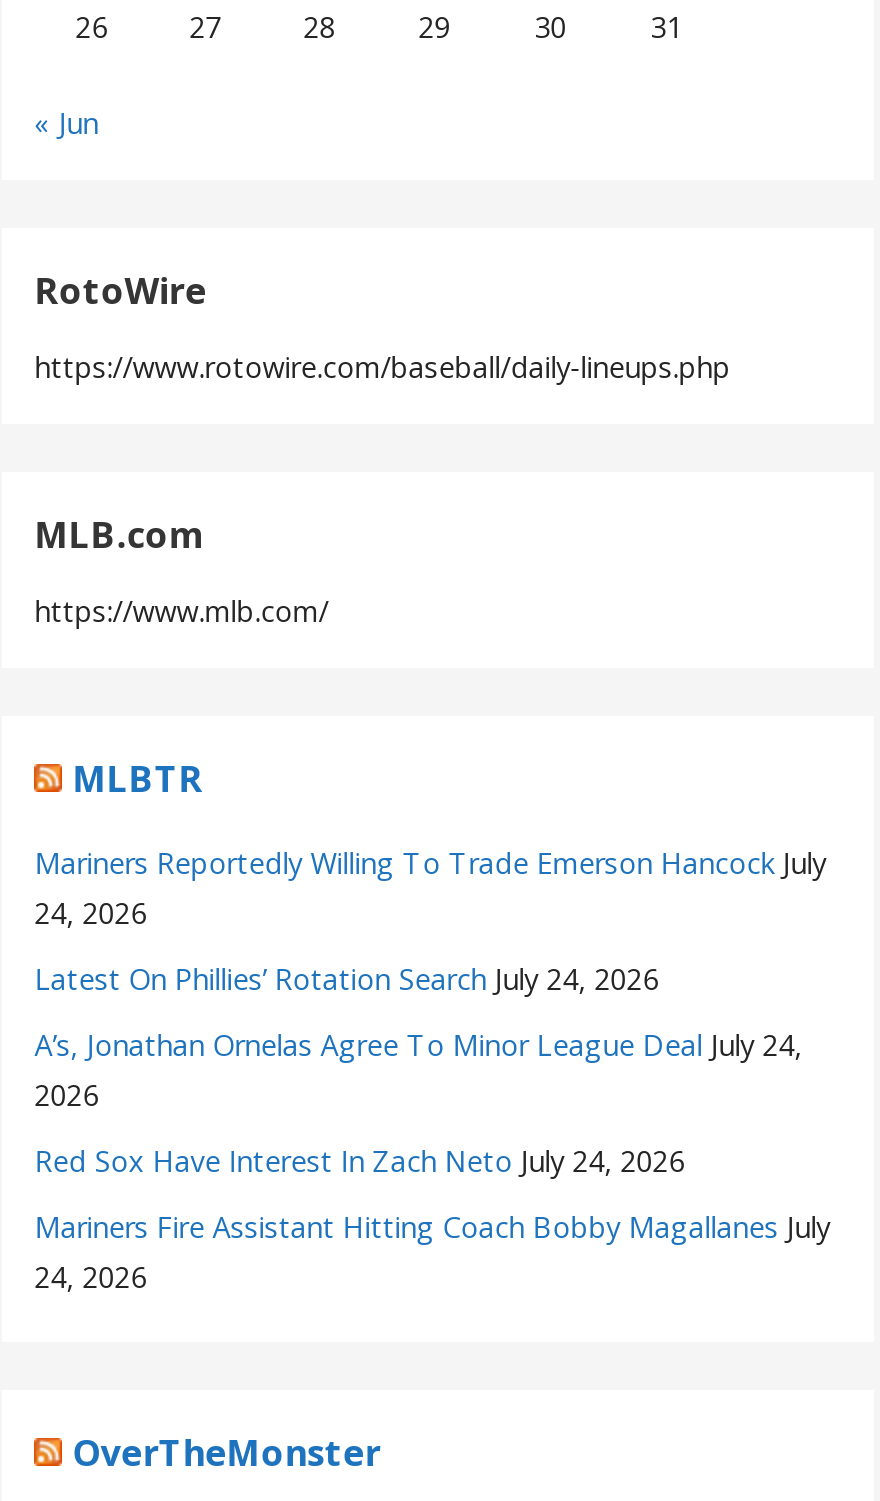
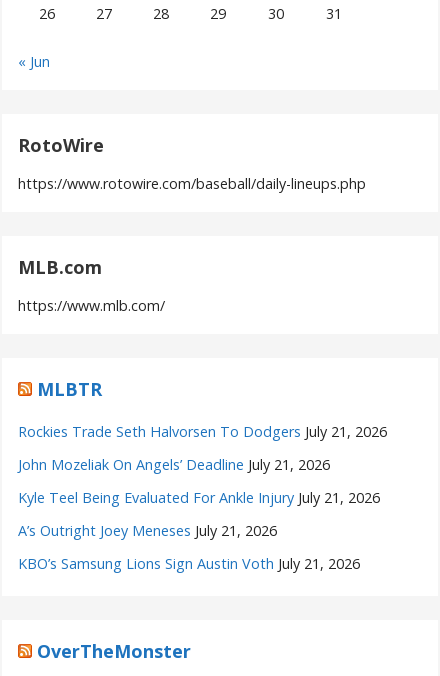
[34,843,826,931] Mariners Reportedly Willing To Trade Emerson Hancock July | 24, 2026 -> [18,421,387,440] Rockies Trade Seth Halvorsen To Dodgers July 21, 2026
[34,959,658,997] Latest On Phillies’ Rotation Search July 24, 2026 -> [18,454,330,473] John Mozeliak On Angels’ Deadline July 21, 2026
[34,1025,802,1113] A’s, Jonathan Ornelas Agree To Minor League Deal July 24, | 2026 -> [18,487,380,506] Kyle Teel Being Evaluated For Ankle Injury July 21, 2026
[34,1141,684,1179] Red Sox Have Interest In Zach Neto July 24, 2026 -> [18,520,277,539] A’s Outright Joey Meneses July 21, 2026
[34,1207,830,1295] Mariners Fire Assistant Hitting Coach Bobby Magallanes July | 24, 2026 -> [18,553,360,572] KBO’s Samsung Lions Sign Austin Voth July 21, 2026

